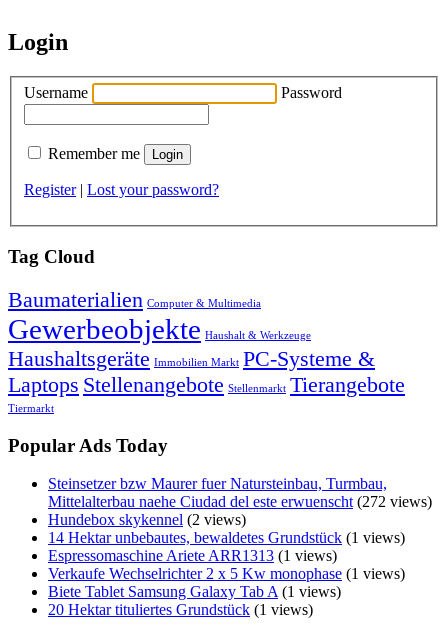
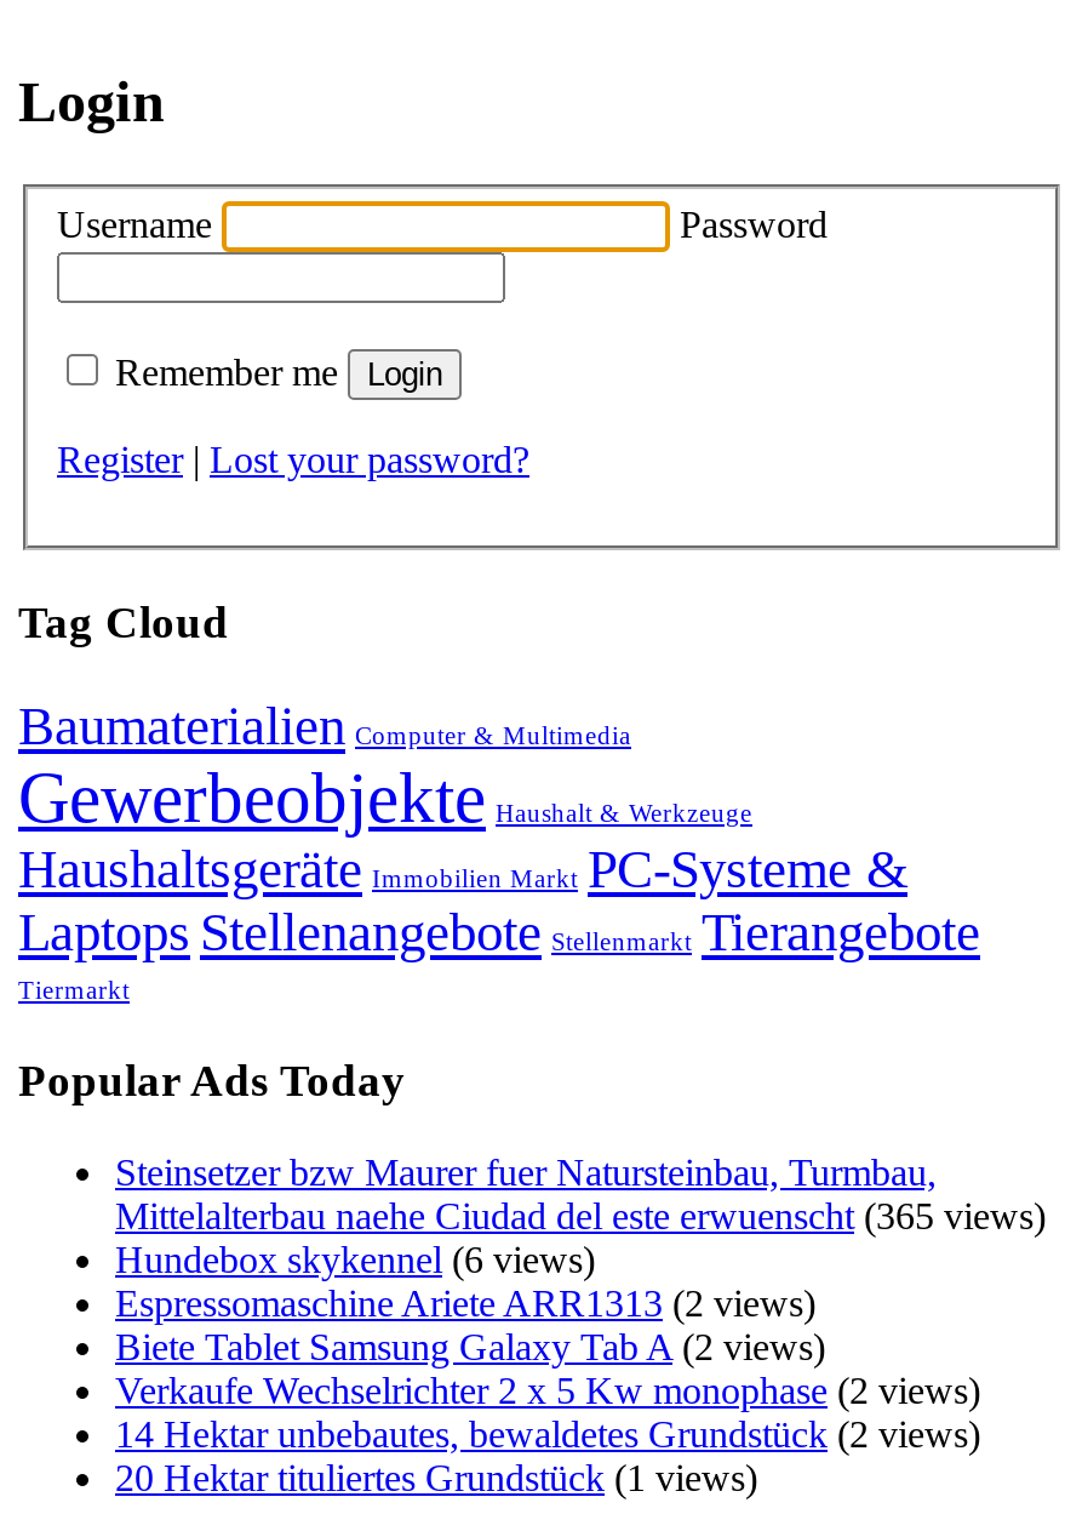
[48,493,432,600] Mittelalterbau naehe Ciudad del este erwuenscht (272 views) | Hundebox skykennel (2 views) | 14 Hektar unbebautes, bewaldetes Grundstück (1 views) | Espressomaschine Ariete ARR1313 (1 views) | Verkaufe Wechselrichter 2 x 5 Kw monophase (1 views) | Biete Tablet Samsung Galaxy Tab A (1 views) -> [115,1196,1046,1455] Mittelalterbau naehe Ciudad del este erwuenscht (365 views) | Hundebox skykennel (6 views) | Espressomaschine Ariete ARR1313 (2 views) | Biete Tablet Samsung Galaxy Tab A (2 views) | Verkaufe Wechselrichter 2 x 5 Kw monophase (2 views) | 14 Hektar unbebautes, bewaldetes Grundstück (2 views)

